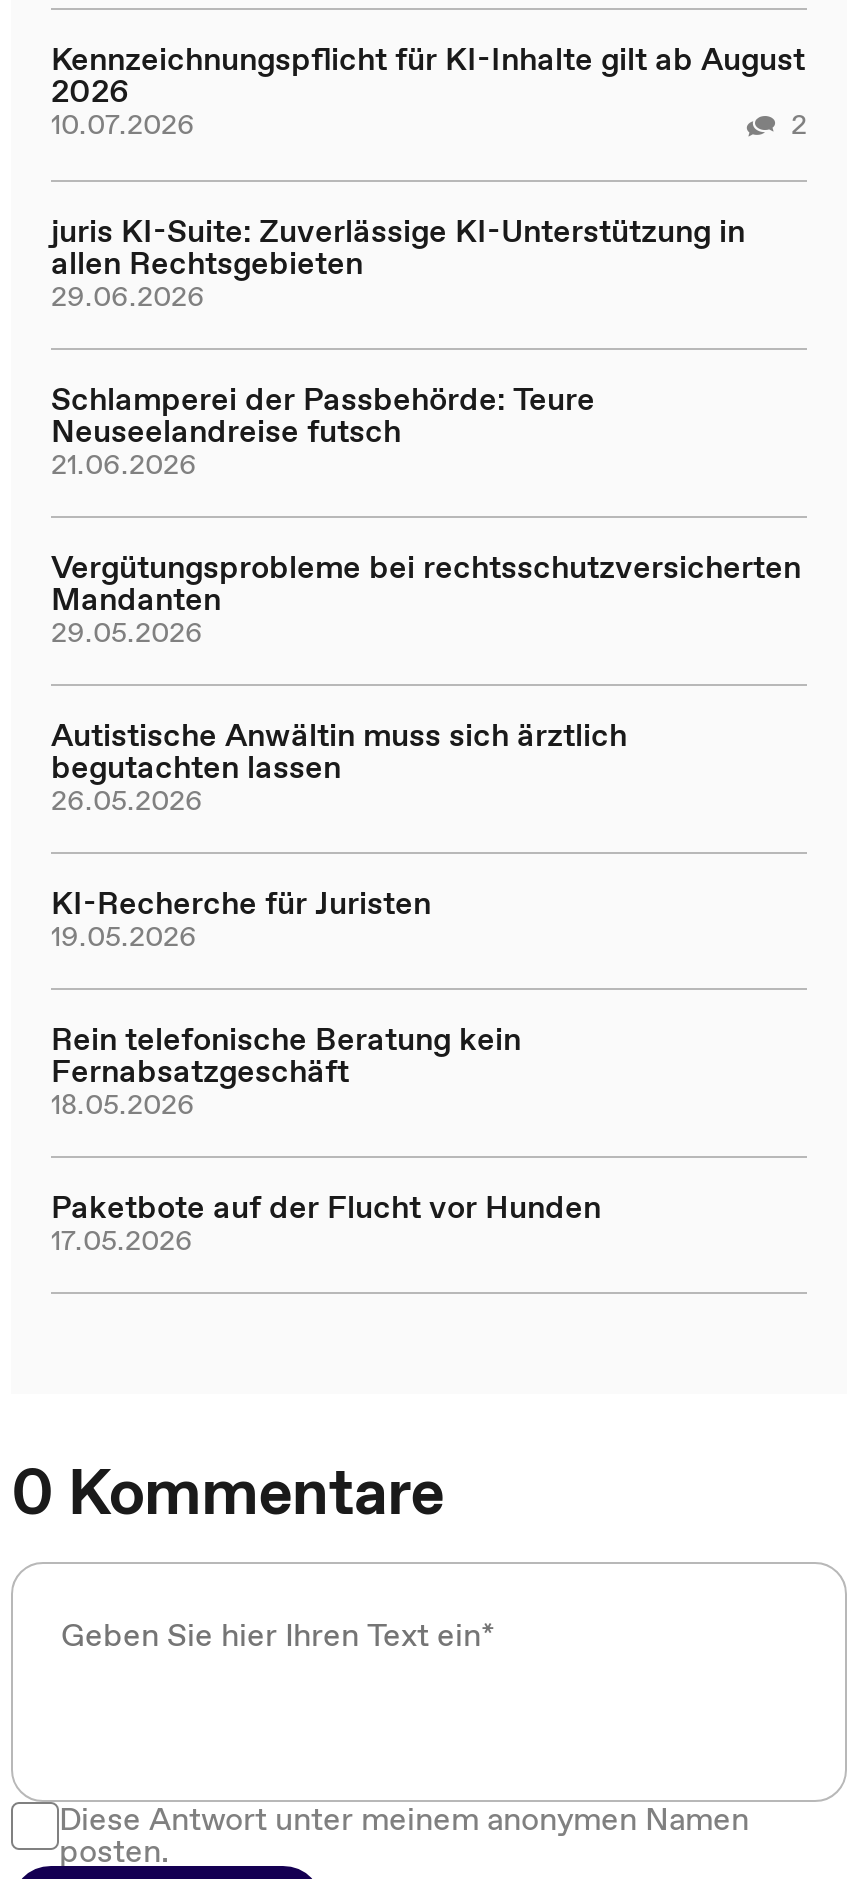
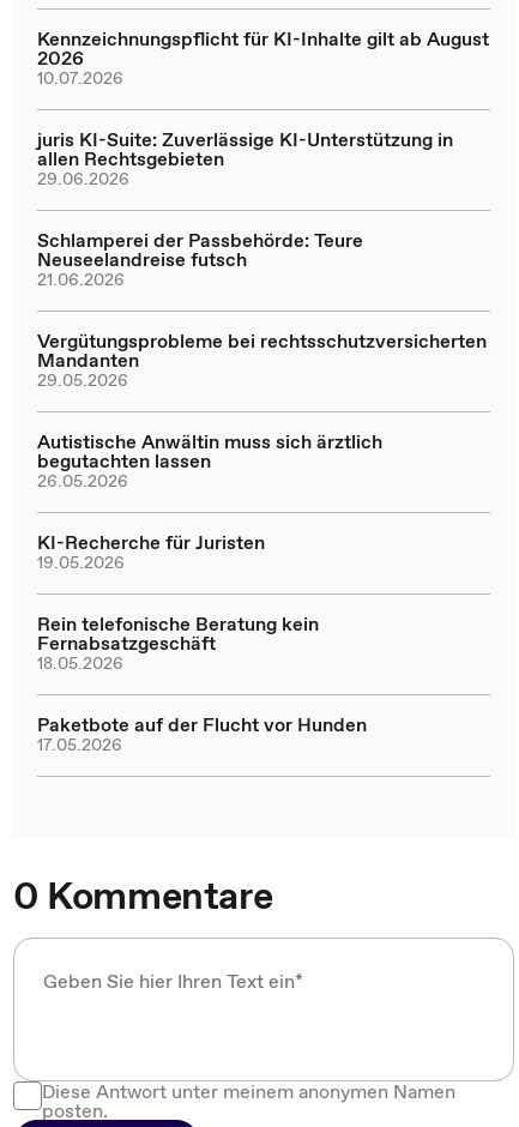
[791,104,807,144] 2 -> none

